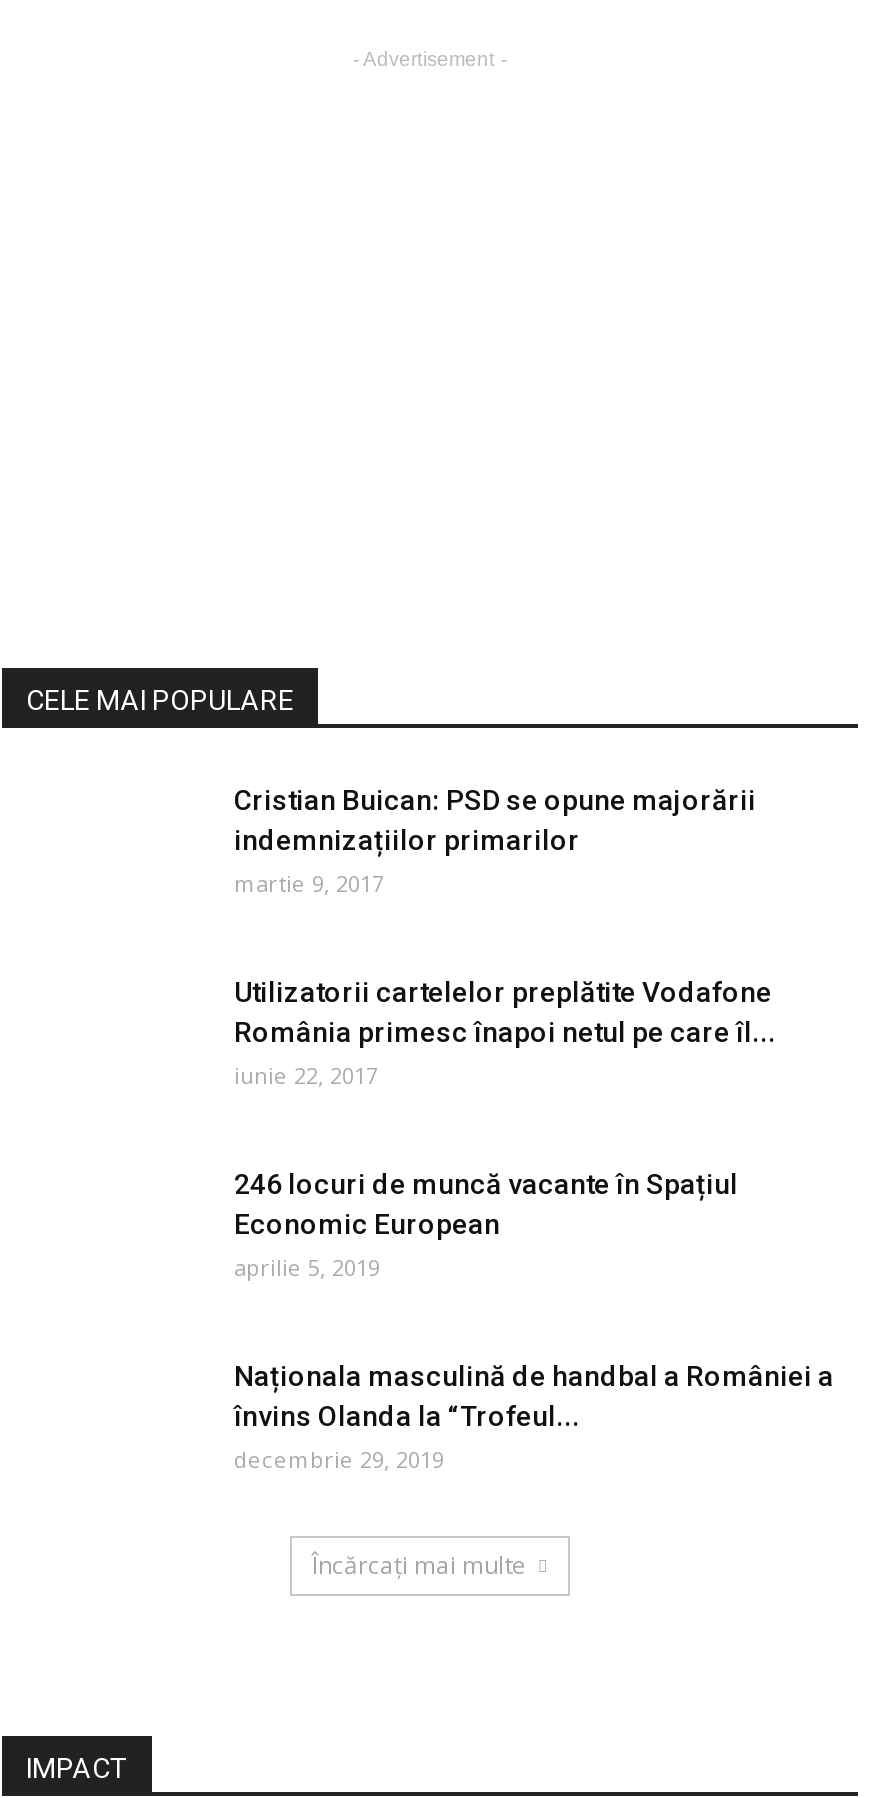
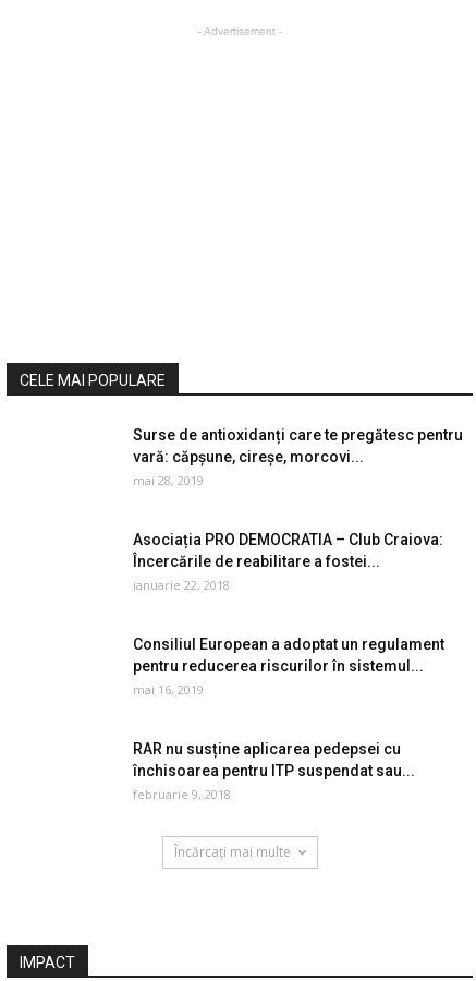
[234,784,756,898] Cristian Buican: PSD se opune majorării | indemnizațiilor primarilor | martie 9, 2017 -> [133,426,463,488] Surse de antioxidanți care te pregătesc pentru | vară: căpșune, cireșe, morcovi... | mai 28, 2019
[234,976,776,1090] Utilizatorii cartelelor preplătite Vodafone | România primesc înapoi netul pe care îl... | iunie 22, 2017 -> [133,531,443,593] Asociația PRO DEMOCRATIA – Club Craiova: | Încercările de reabilitare a fostei... | ianuarie 22, 2018
[234,1168,738,1282] 246 locuri de muncă vacante în Spațiul | Economic European | aprilie 5, 2019 -> [133,635,444,698] Consiliul European a adoptat un regulament | pentru reducerea riscurilor în sistemul... | mai 16, 2019
[234,1360,834,1474] Naționala masculină de handbal a României a | învins Olanda la “Trofeul... | decembrie 29, 2019 -> [133,740,415,802] RAR nu susține aplicarea pedepsei cu | închisoarea pentru ITP suspendat sau... | februarie 9, 2018

